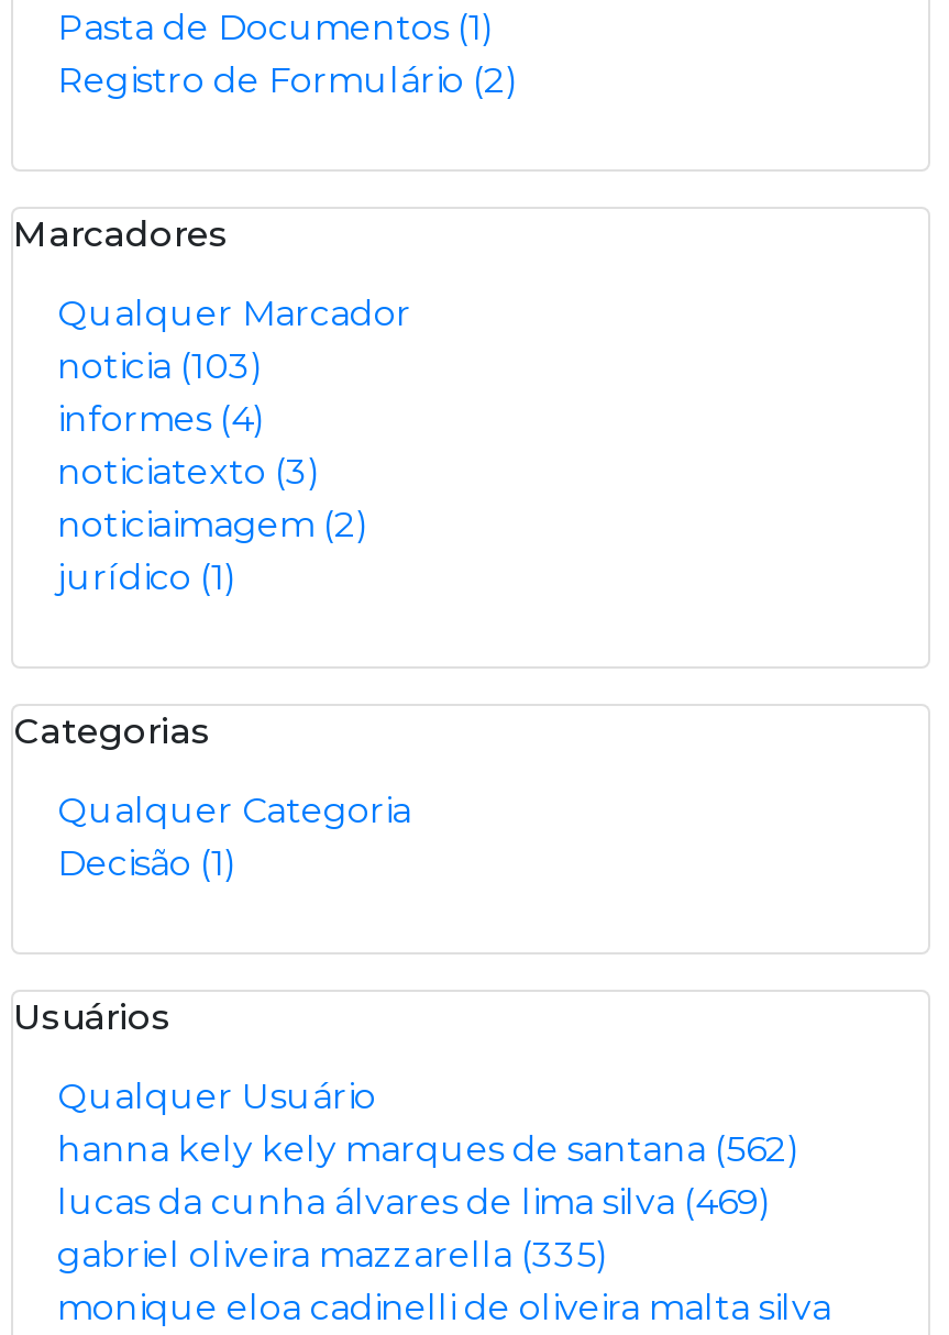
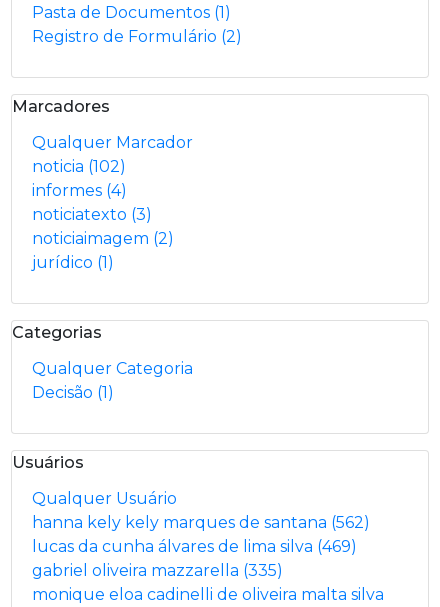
[57,345,264,387] noticia (103) -> [32,157,126,176] noticia (102)

